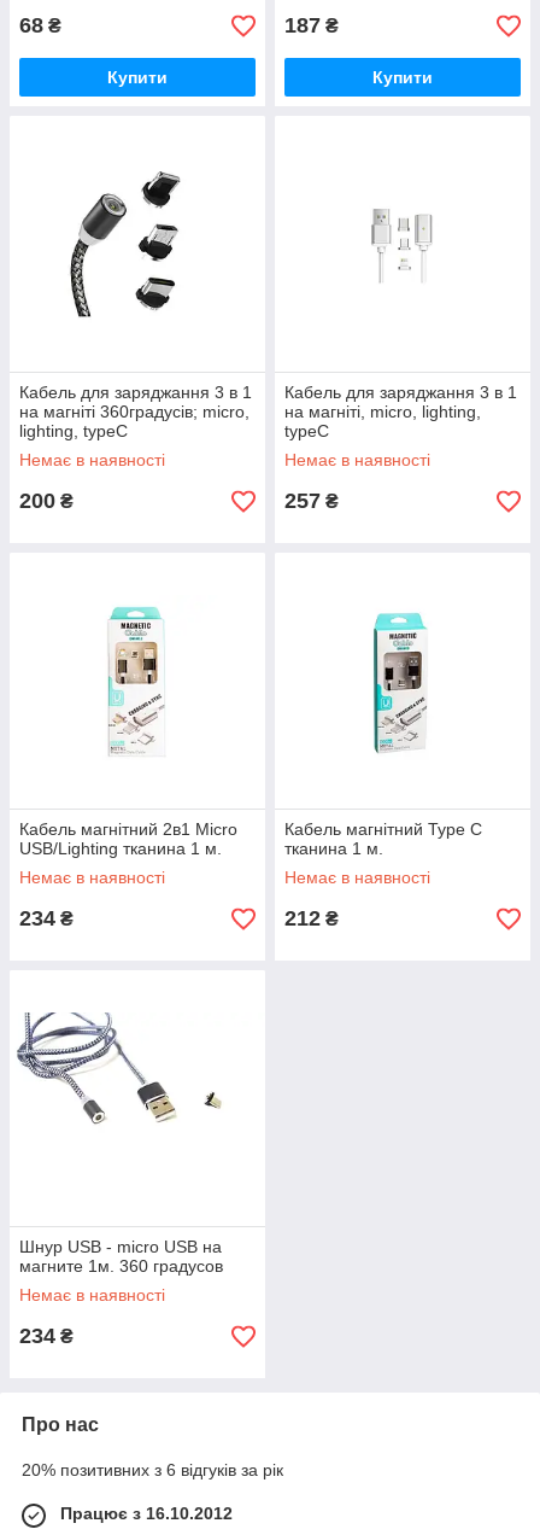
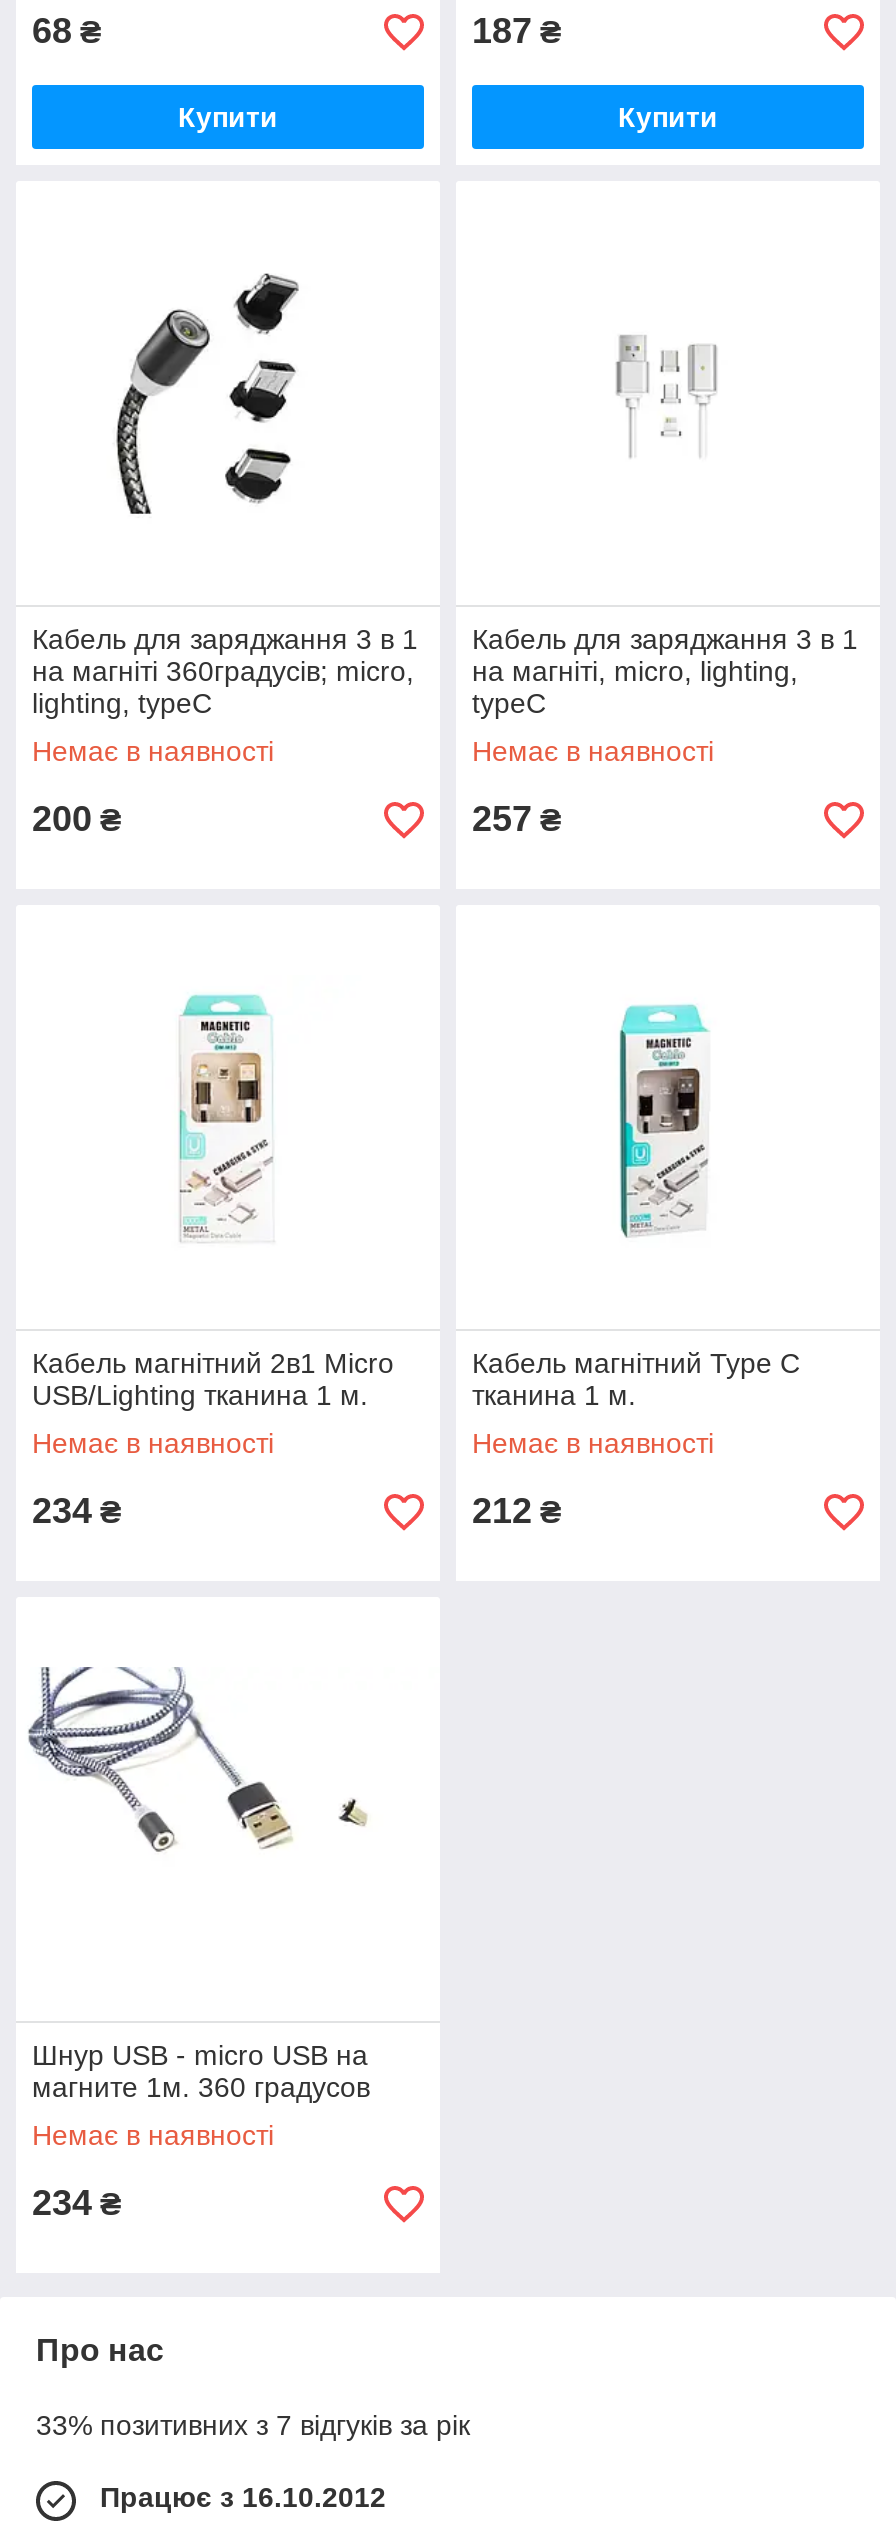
[22,1460,283,1479] 20% позитивних з 6 відгуків за рік -> [36,2409,470,2441] 33% позитивних з 7 відгуків за рік

